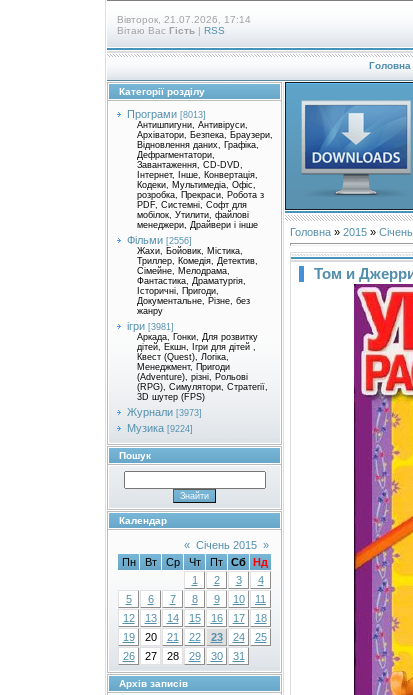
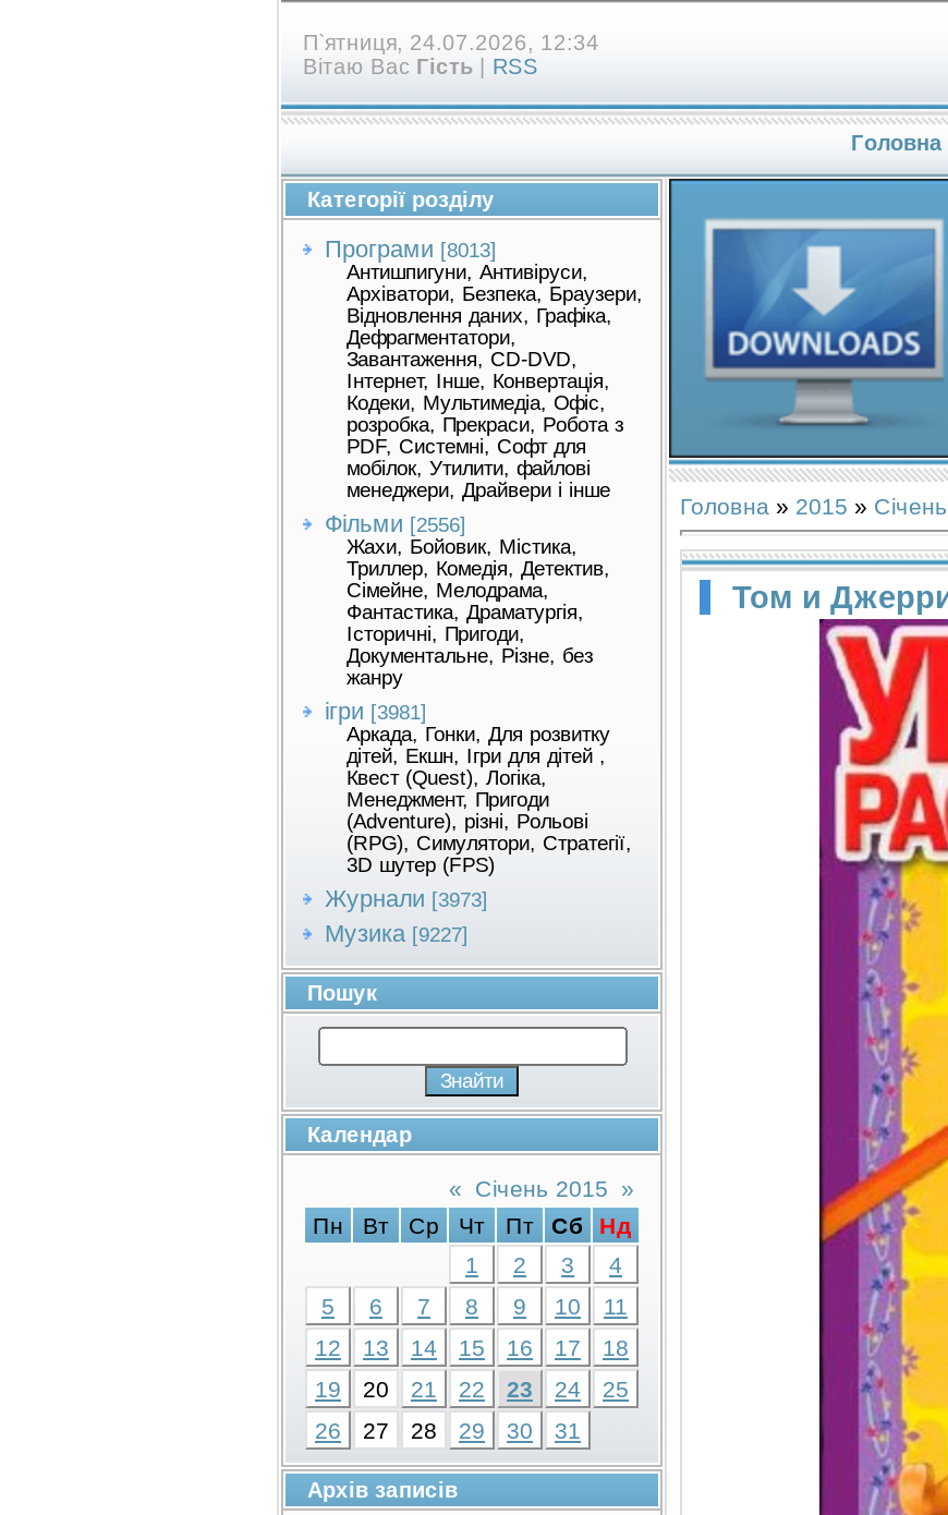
[117,14,251,25] Вівторок, 21.07.2026, 17:14 -> [303,31,599,54] П`ятниця, 24.07.2026, 12:34
[127,422,193,434] Музика [9224] -> [325,920,469,946] Музика [9227]

